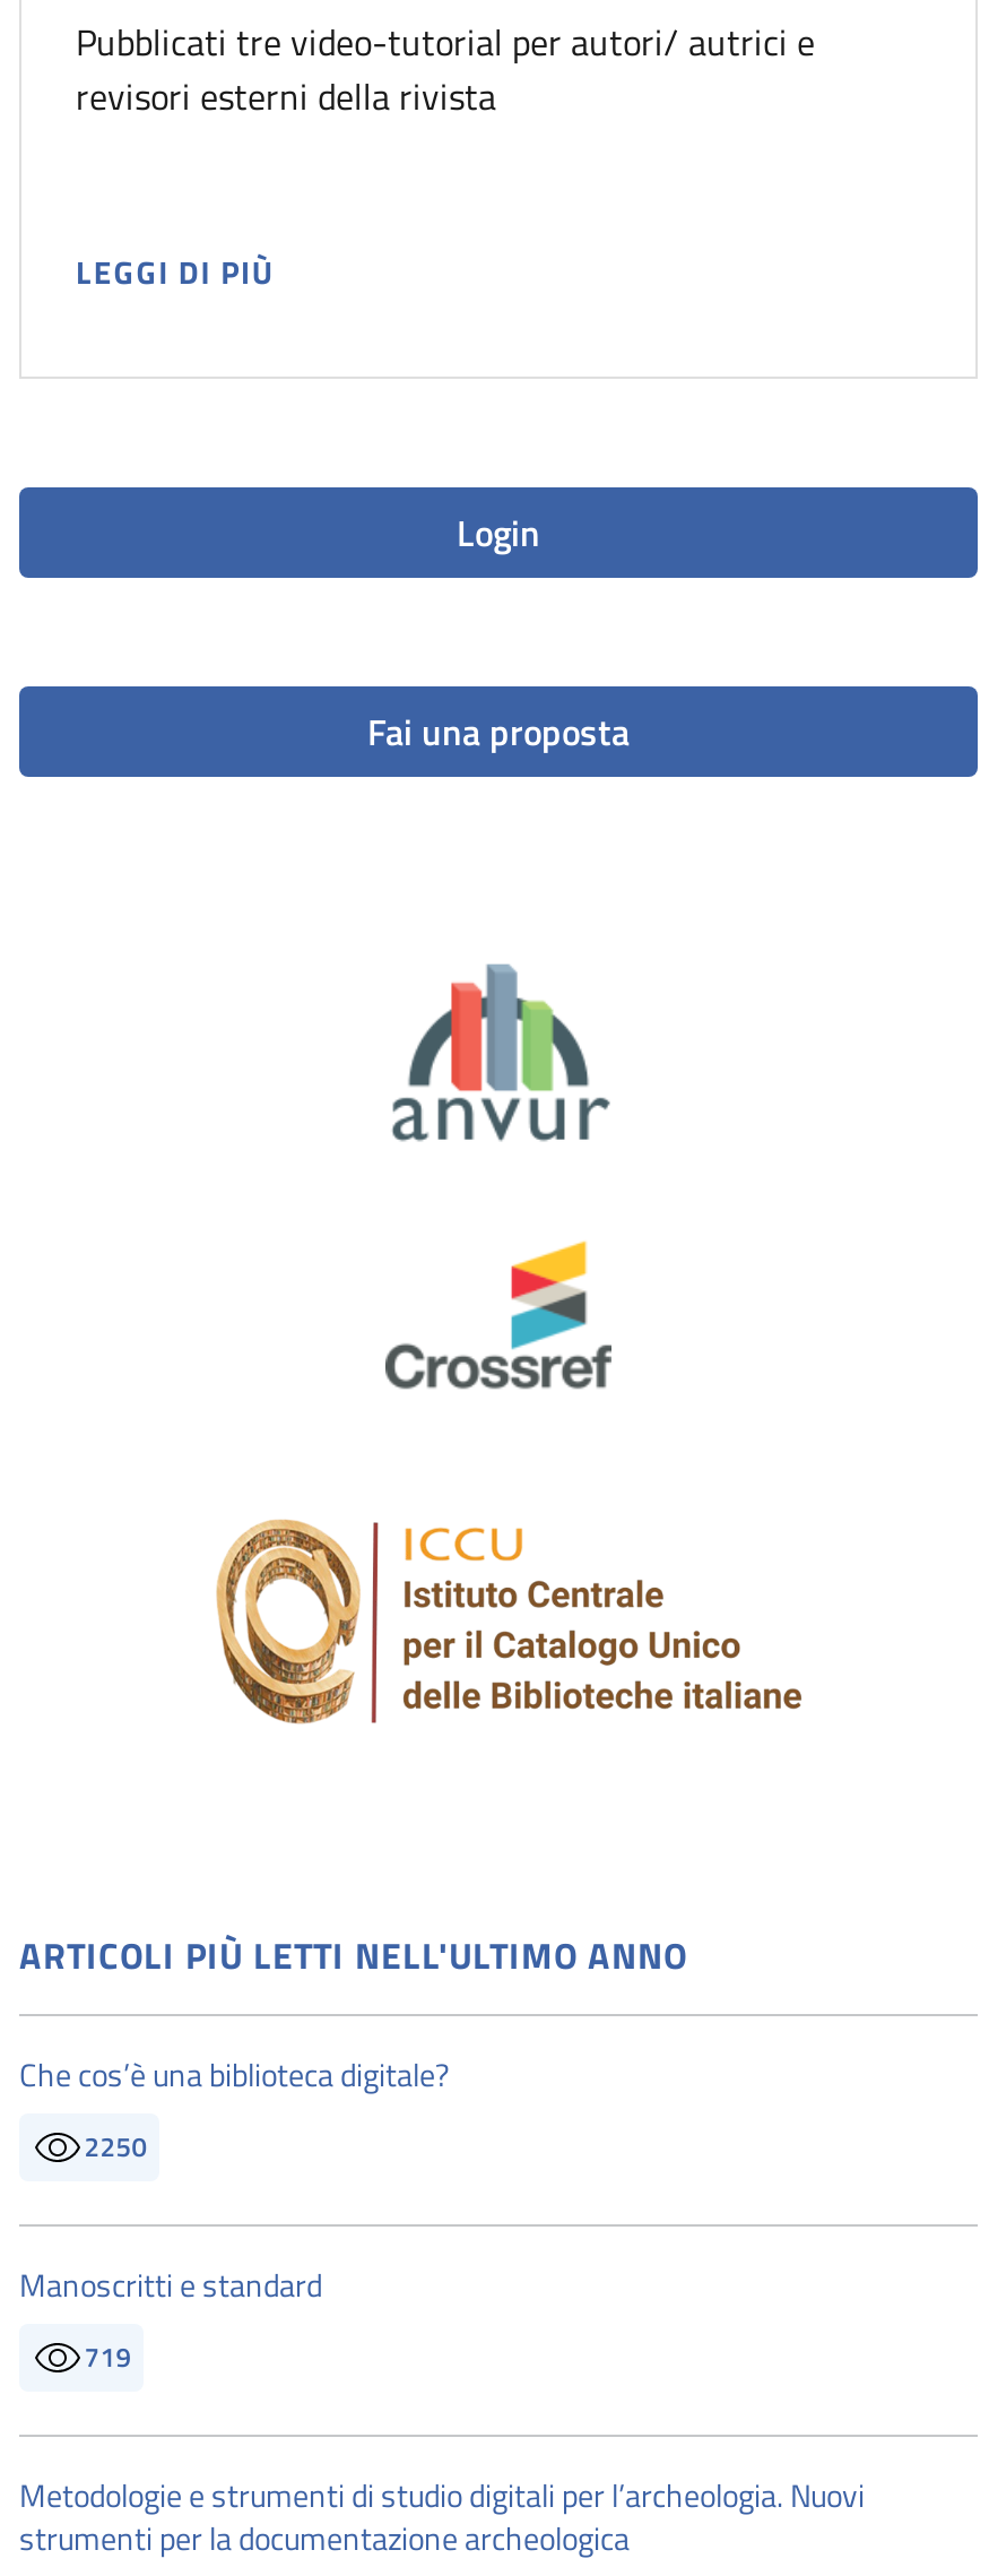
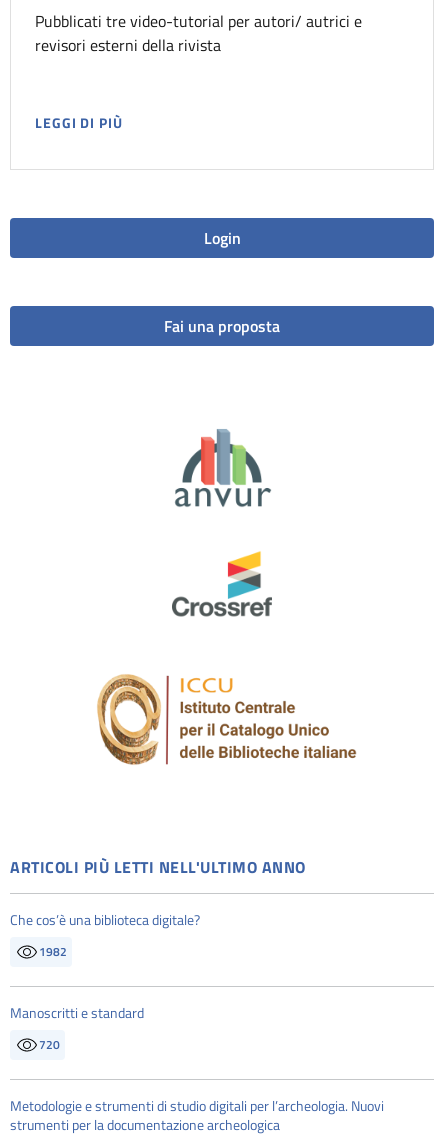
[84,2125,148,2168] 2250 -> [39,942,67,961] 1982
[84,2335,132,2378] 719 -> [39,1035,60,1054] 720

